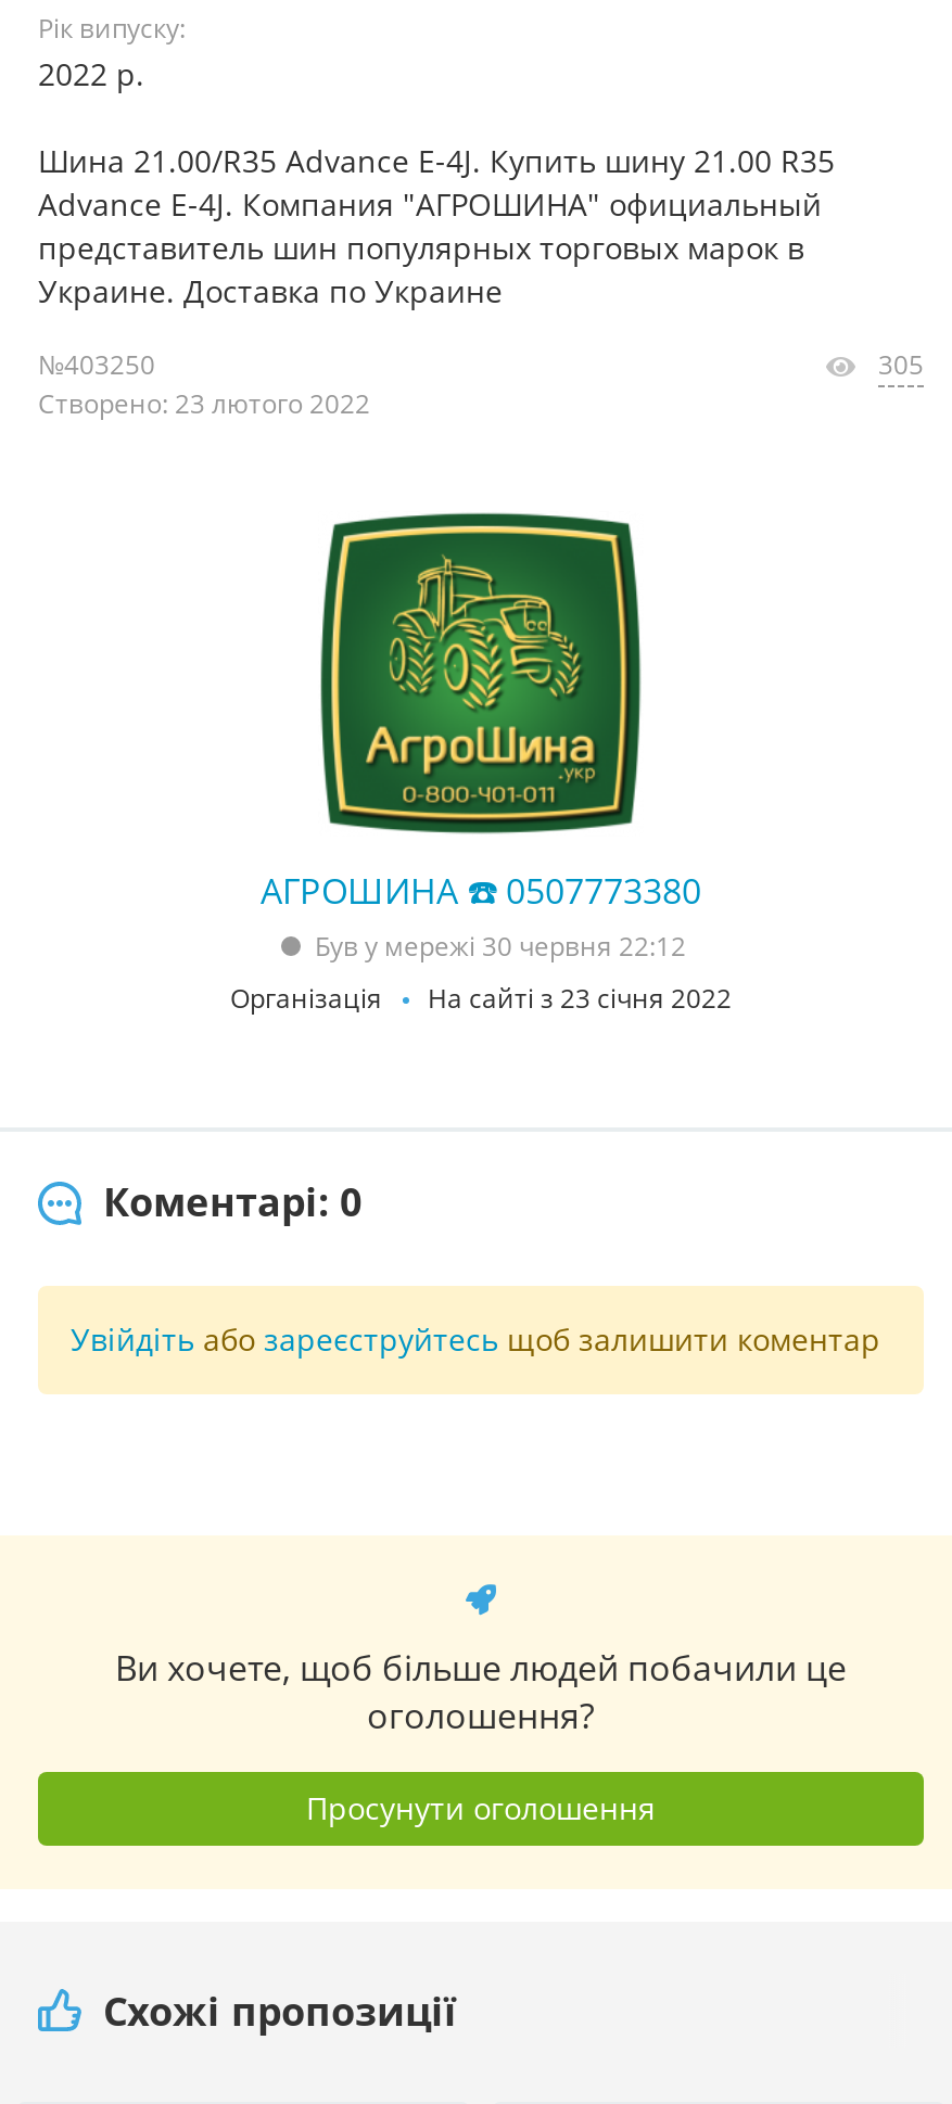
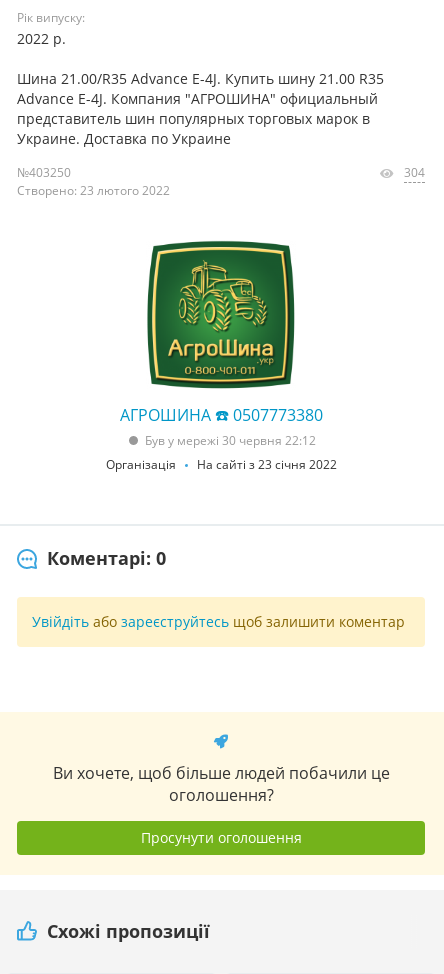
[878,346,924,383] 305 -> [404,164,425,181] 304

